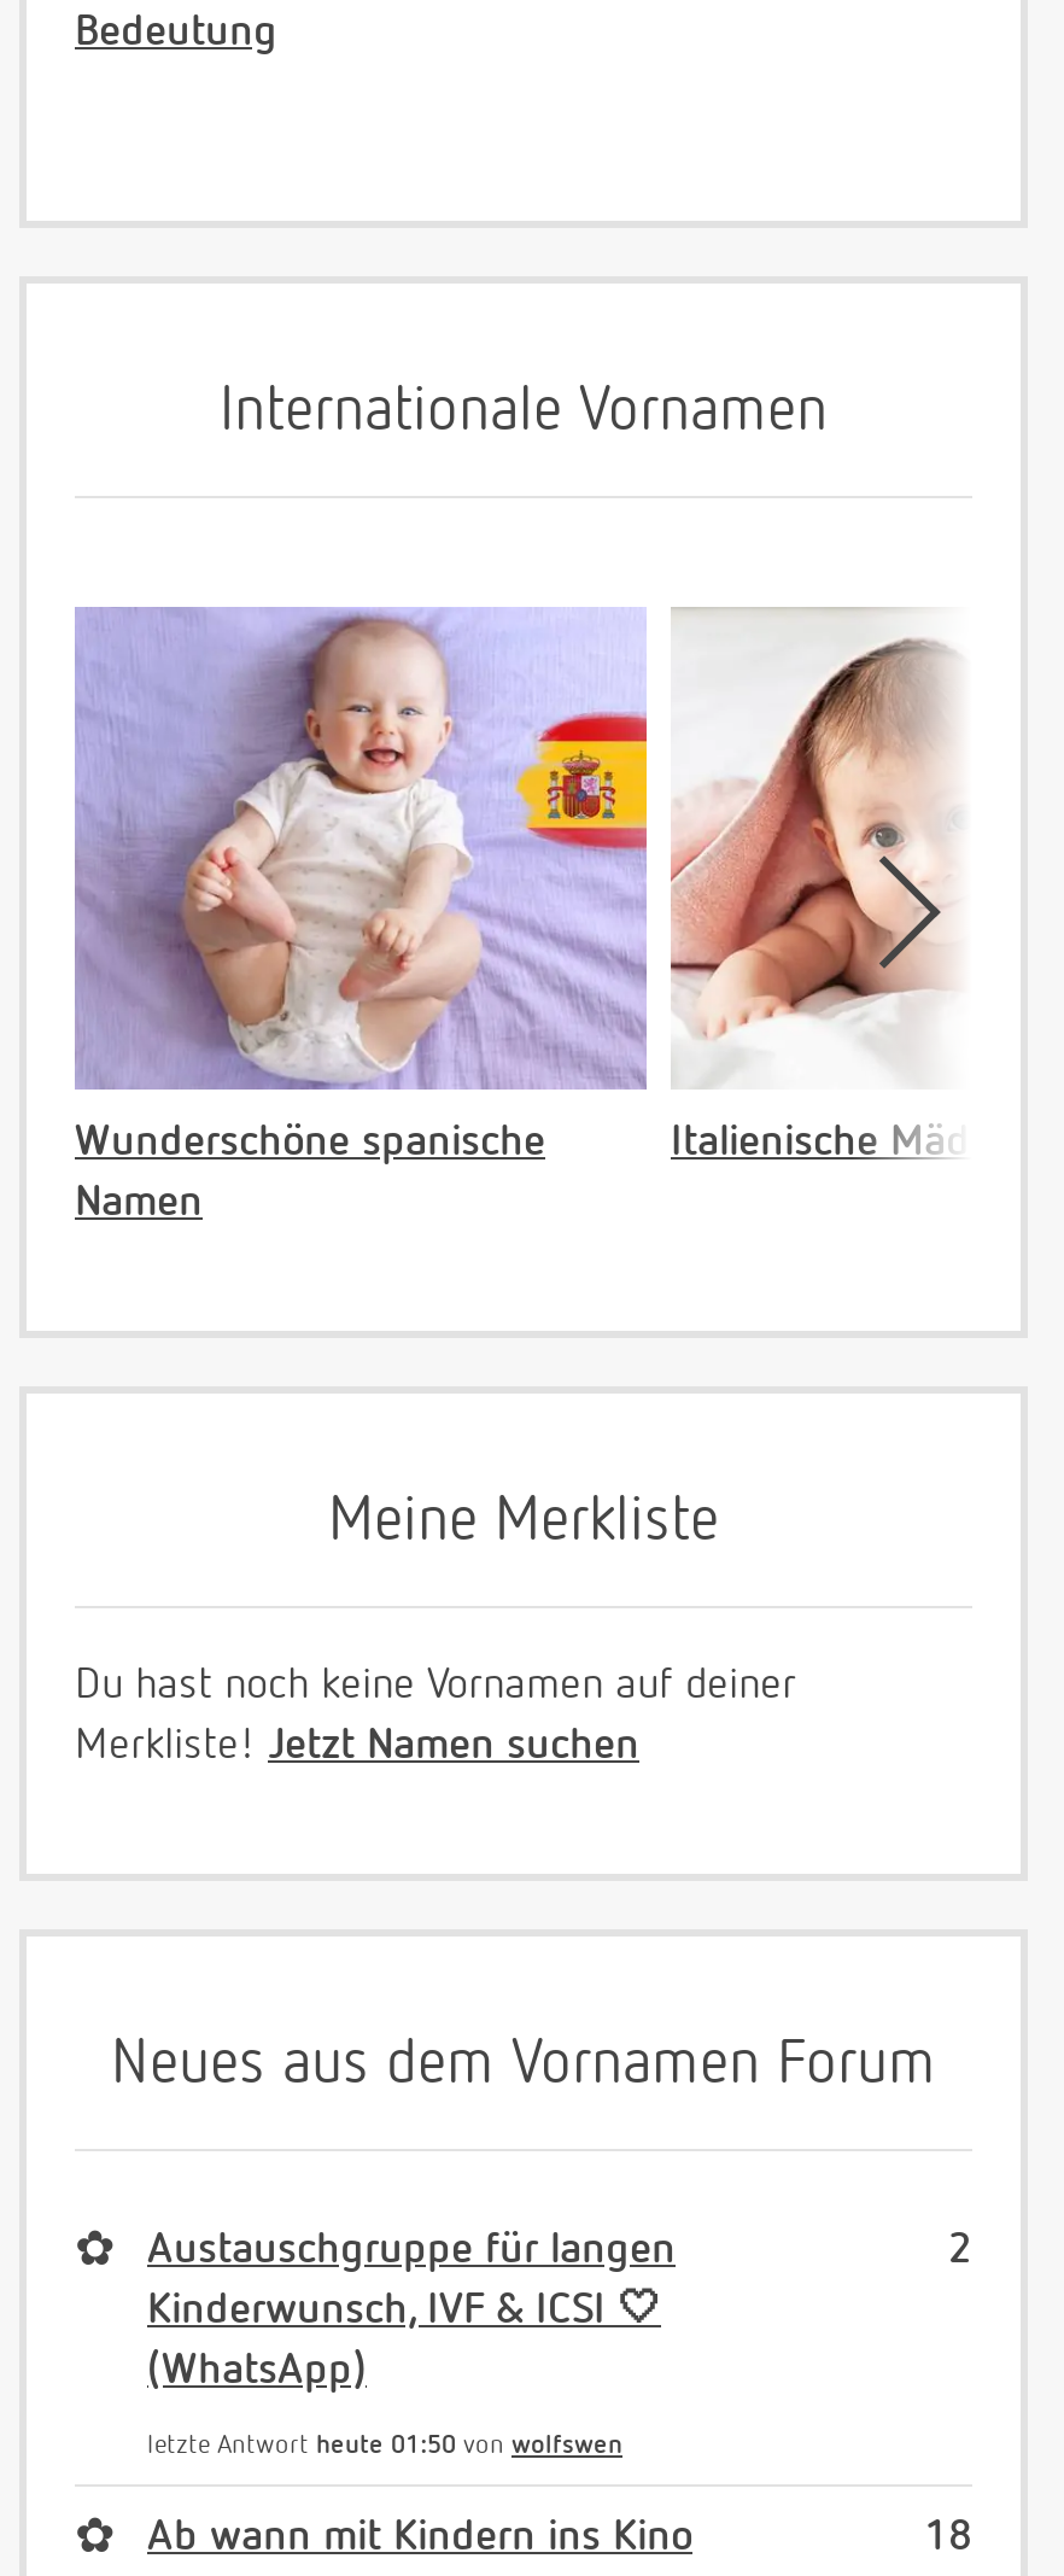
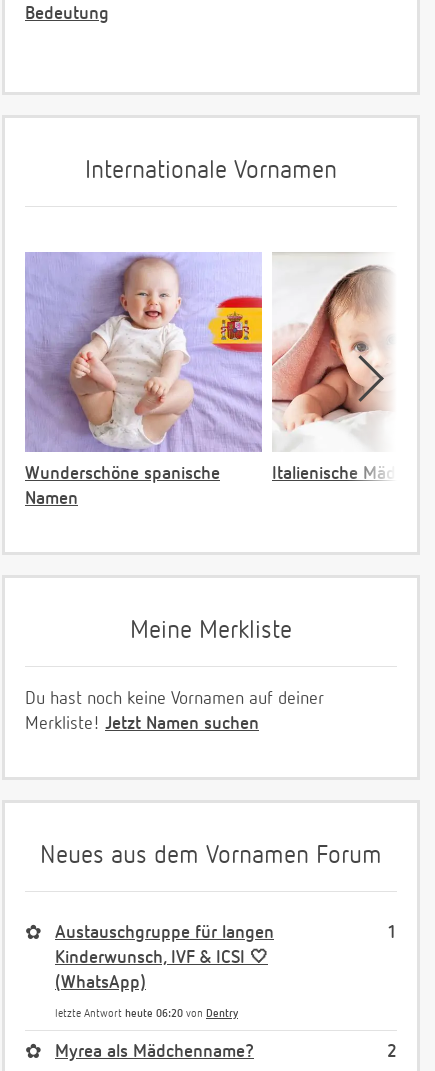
[948,2228,972,2271] 2 -> [387,924,397,942] 1
[147,2430,622,2457] letzte Antwort heute 01:50 von wolfswen -> [55,1008,238,1019] letzte Antwort heute 06:20 von Dentry
[147,2515,692,2558] Ab wann mit Kindern ins Kino -> [55,1043,254,1061] Myrea als Mädchenname?
[924,2515,972,2558] 18 -> [387,1043,397,1061] 2

